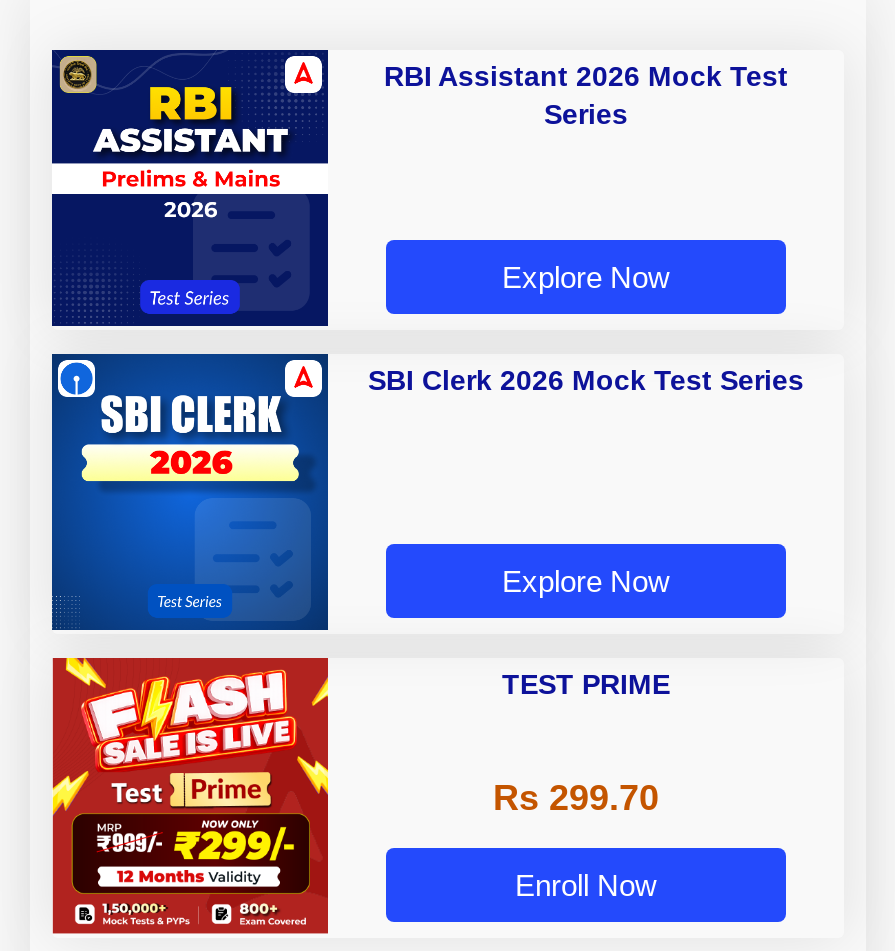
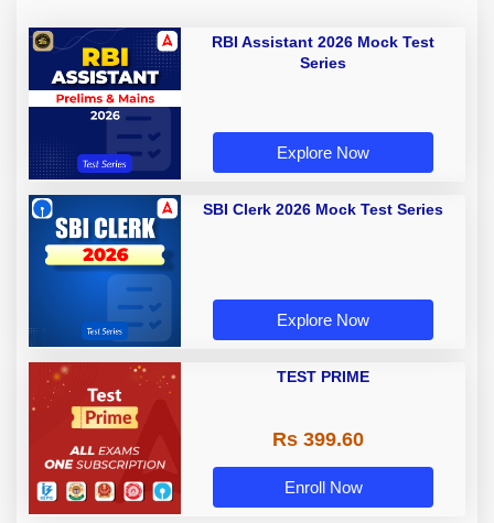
[50,656,330,928] [image] -> [28,361,182,509] [image]
[493,778,659,818] Rs 299.70 -> [272,428,363,450] Rs 399.60

